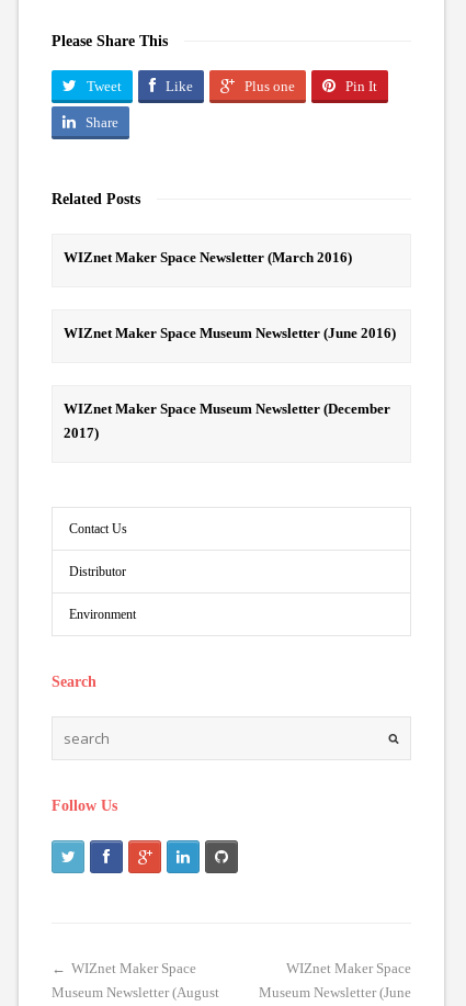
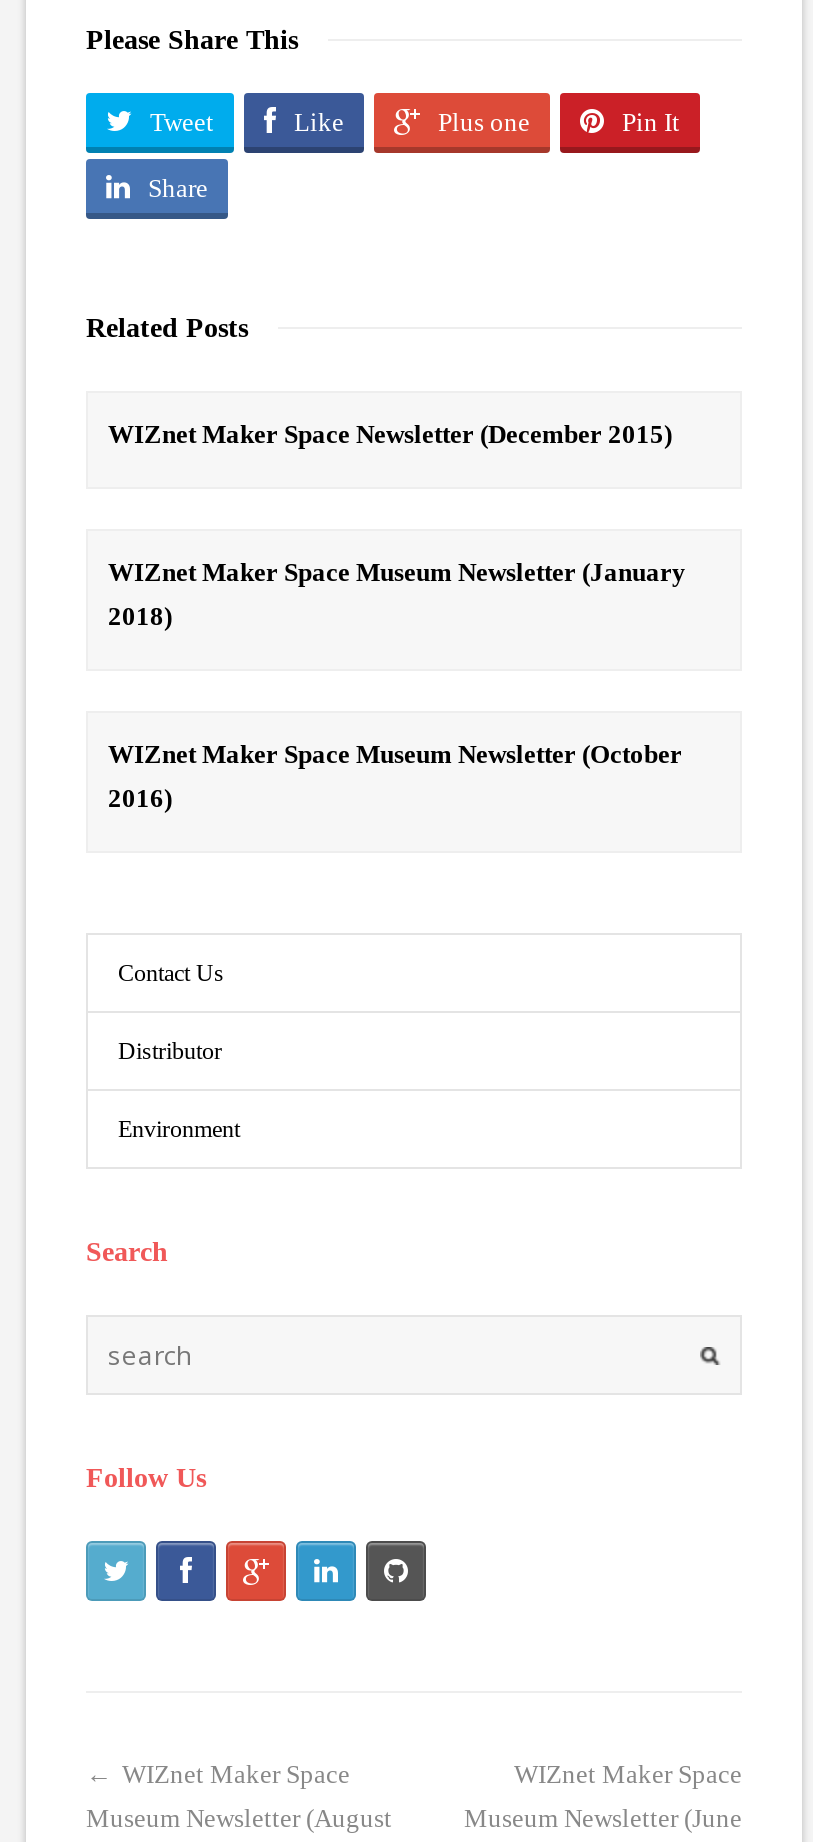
[64,249,352,265] WIZnet Maker Space Newsletter (March 2016) -> [108,419,672,449] WIZnet Maker Space Newsletter (December 2015)
[64,325,396,341] WIZnet Maker Space Museum Newsletter (June 2016) -> [108,557,686,631] WIZnet Maker Space Museum Newsletter (January | 2018)
[64,400,390,441] WIZnet Maker Space Museum Newsletter (December | 2017) -> [108,739,682,813] WIZnet Maker Space Museum Newsletter (October | 2016)

